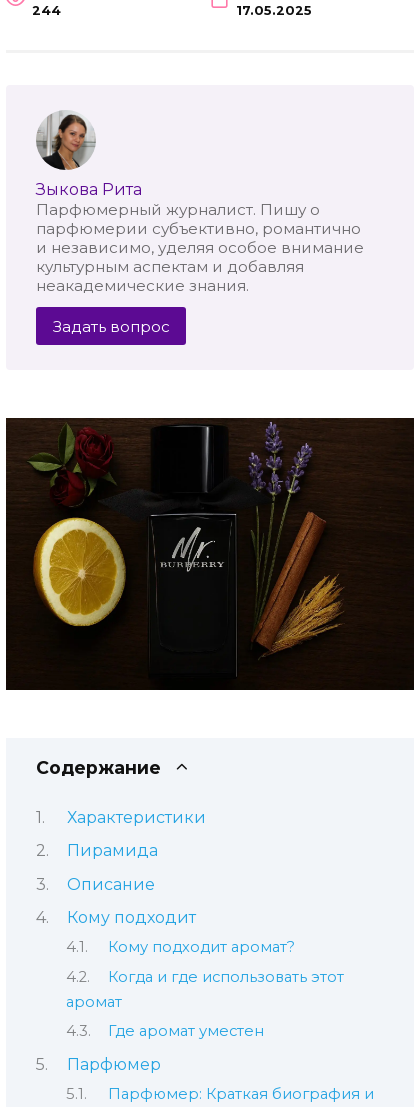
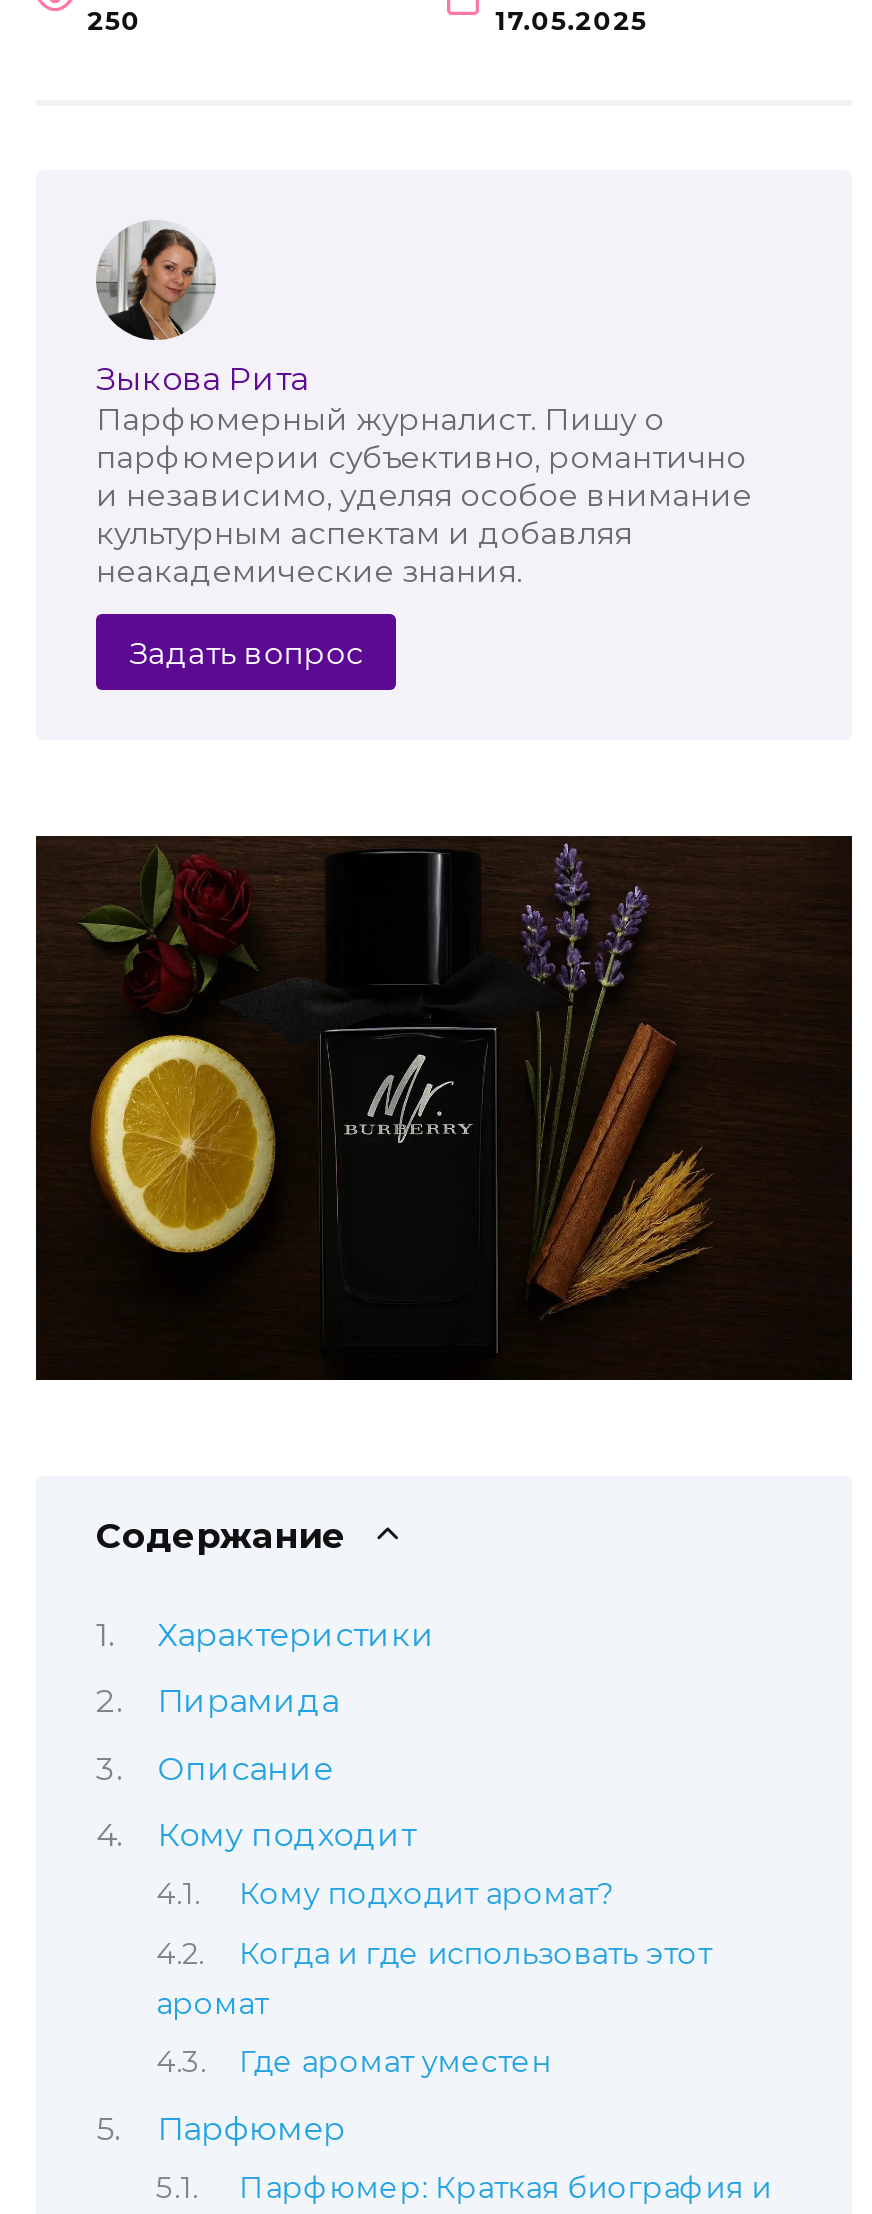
[32,3,61,18] 244 -> [87,6,141,36] 250

